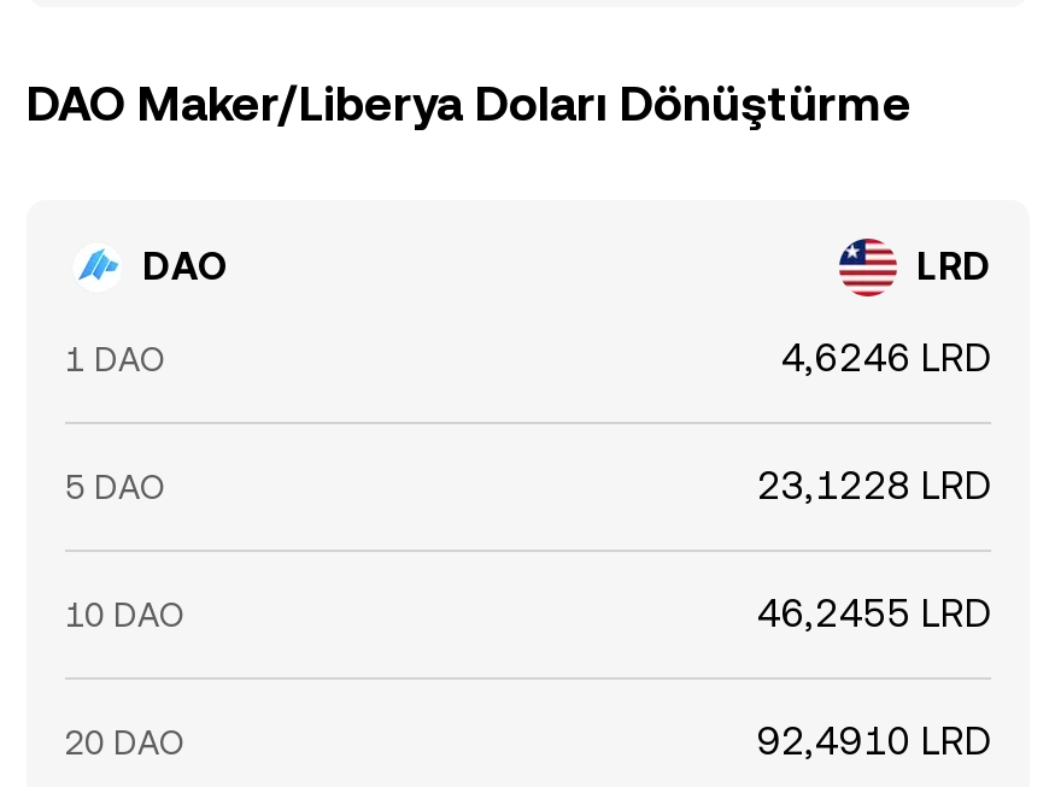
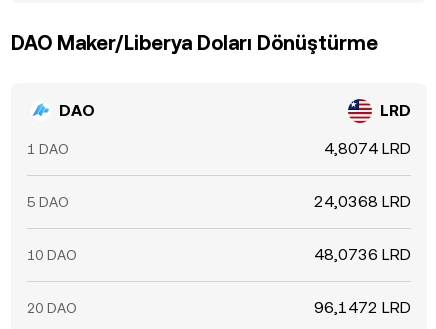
[781,335,991,381] 4,6246 LRD -> [324,139,411,158] 4,8074 LRD
[757,463,991,509] 23,1228 LRD -> [314,192,411,211] 24,0368 LRD
[757,591,991,636] 46,2455 LRD -> [314,245,411,264] 48,0736 LRD
[757,718,991,764] 92,4910 LRD -> [314,298,411,317] 96,1472 LRD

